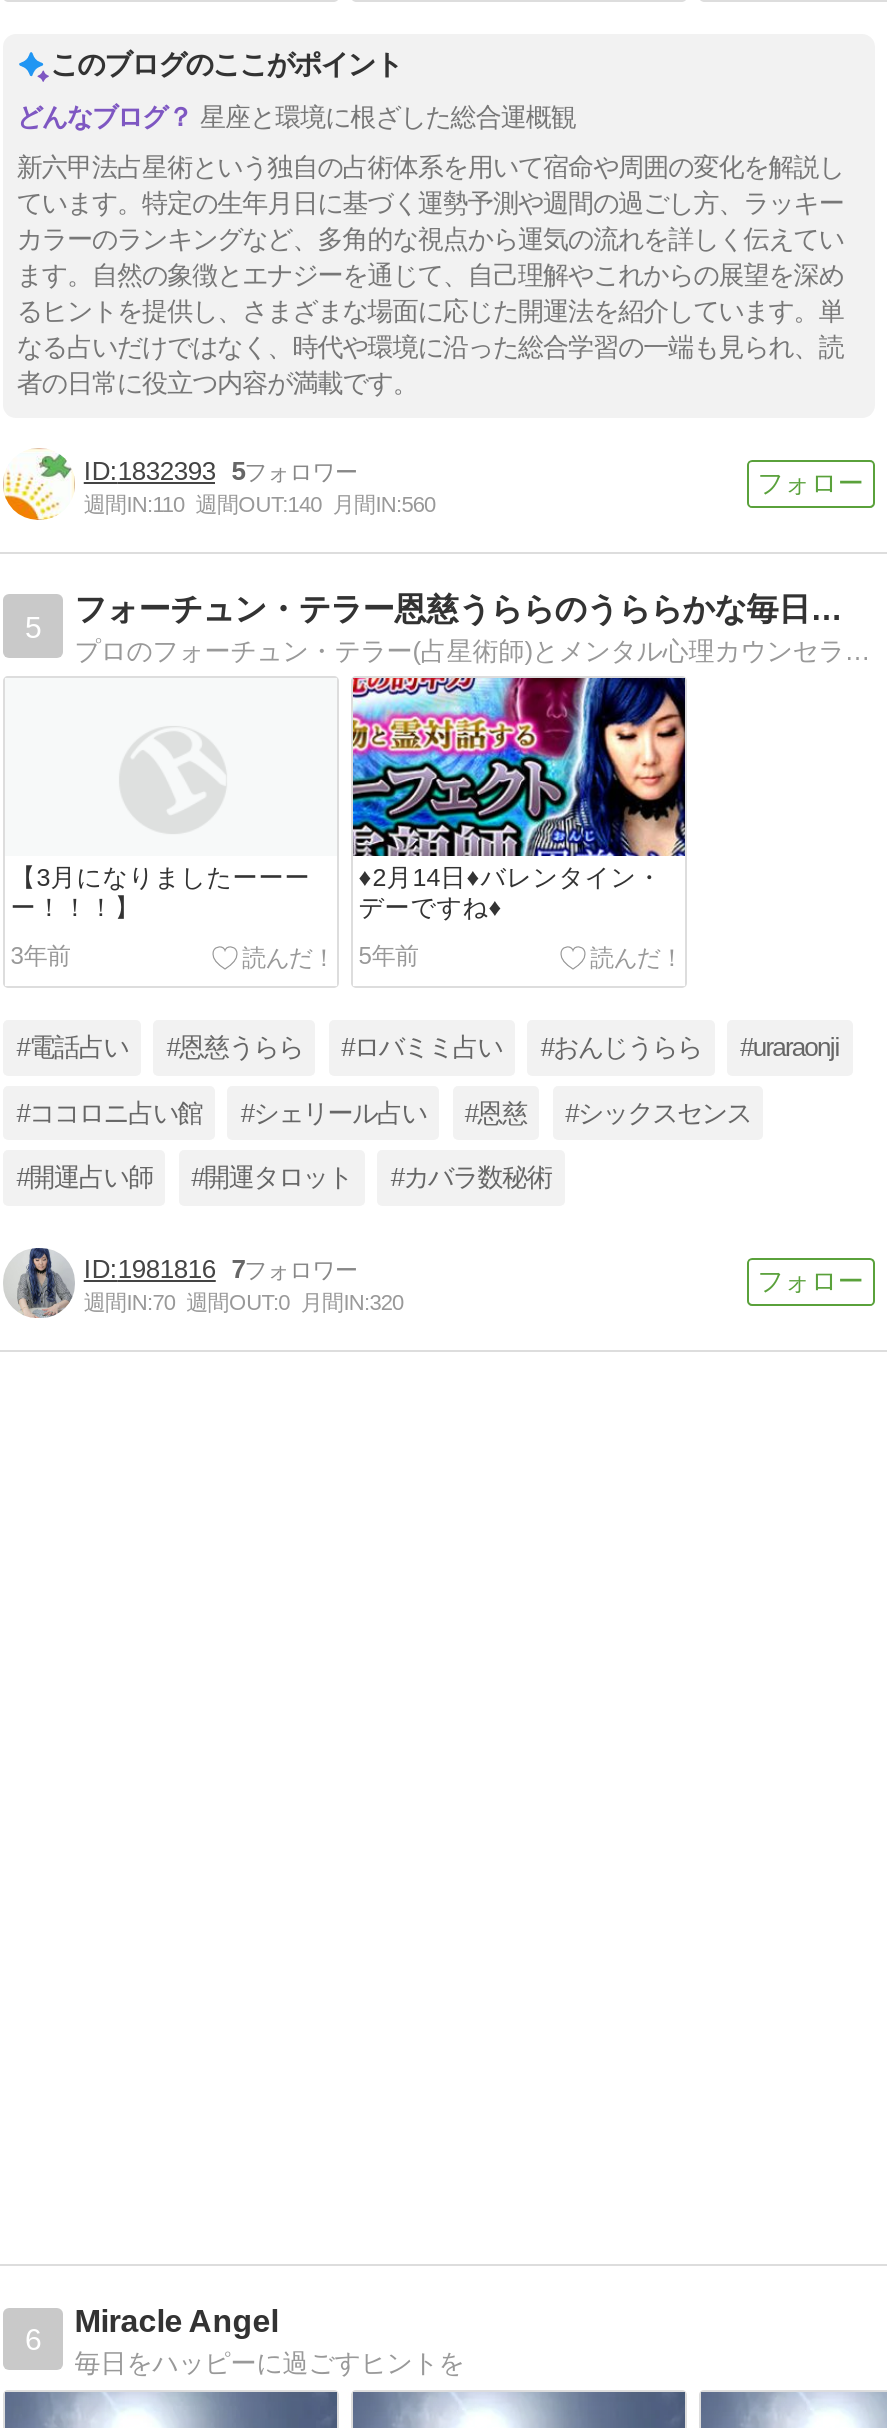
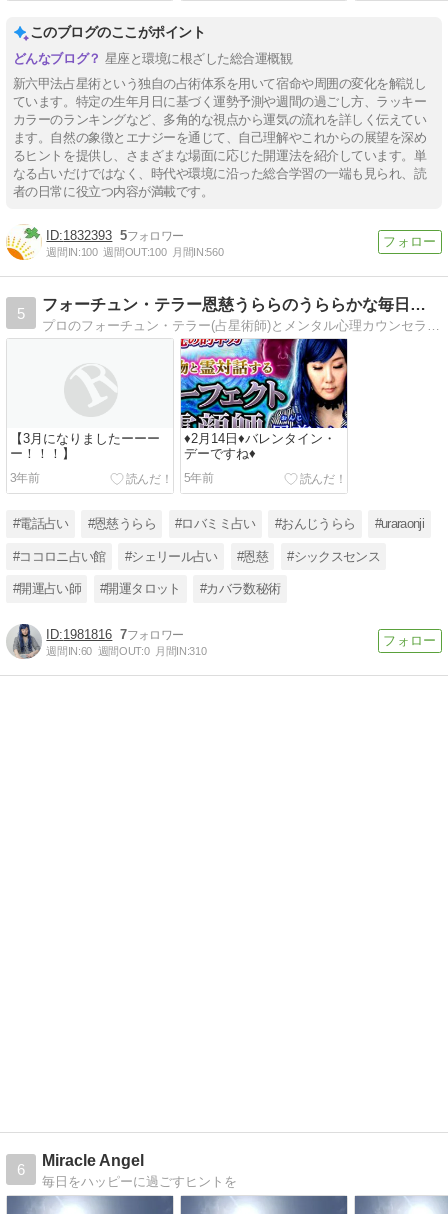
[84,491,435,515] 週間IN:110 週間OUT:140 月間IN:560 -> [46,245,223,257] 週間IN:100 週間OUT:100 月間IN:560
[84,1290,403,1314] 週間IN:70 週間OUT:0 月間IN:320 -> [46,645,206,657] 週間IN:60 週間OUT:0 月間IN:310

